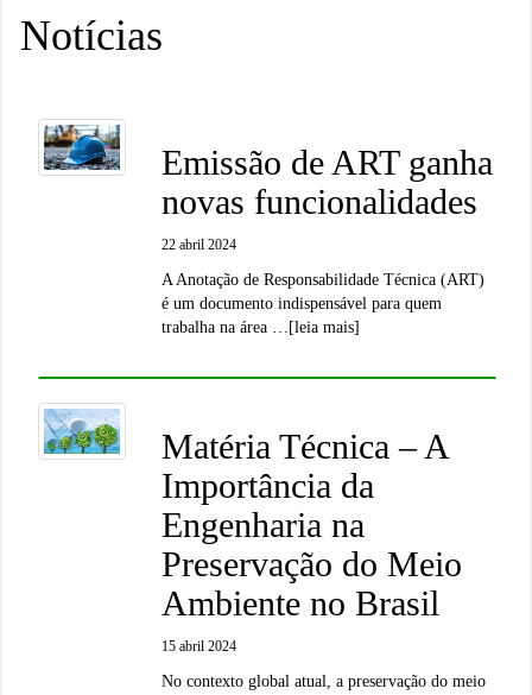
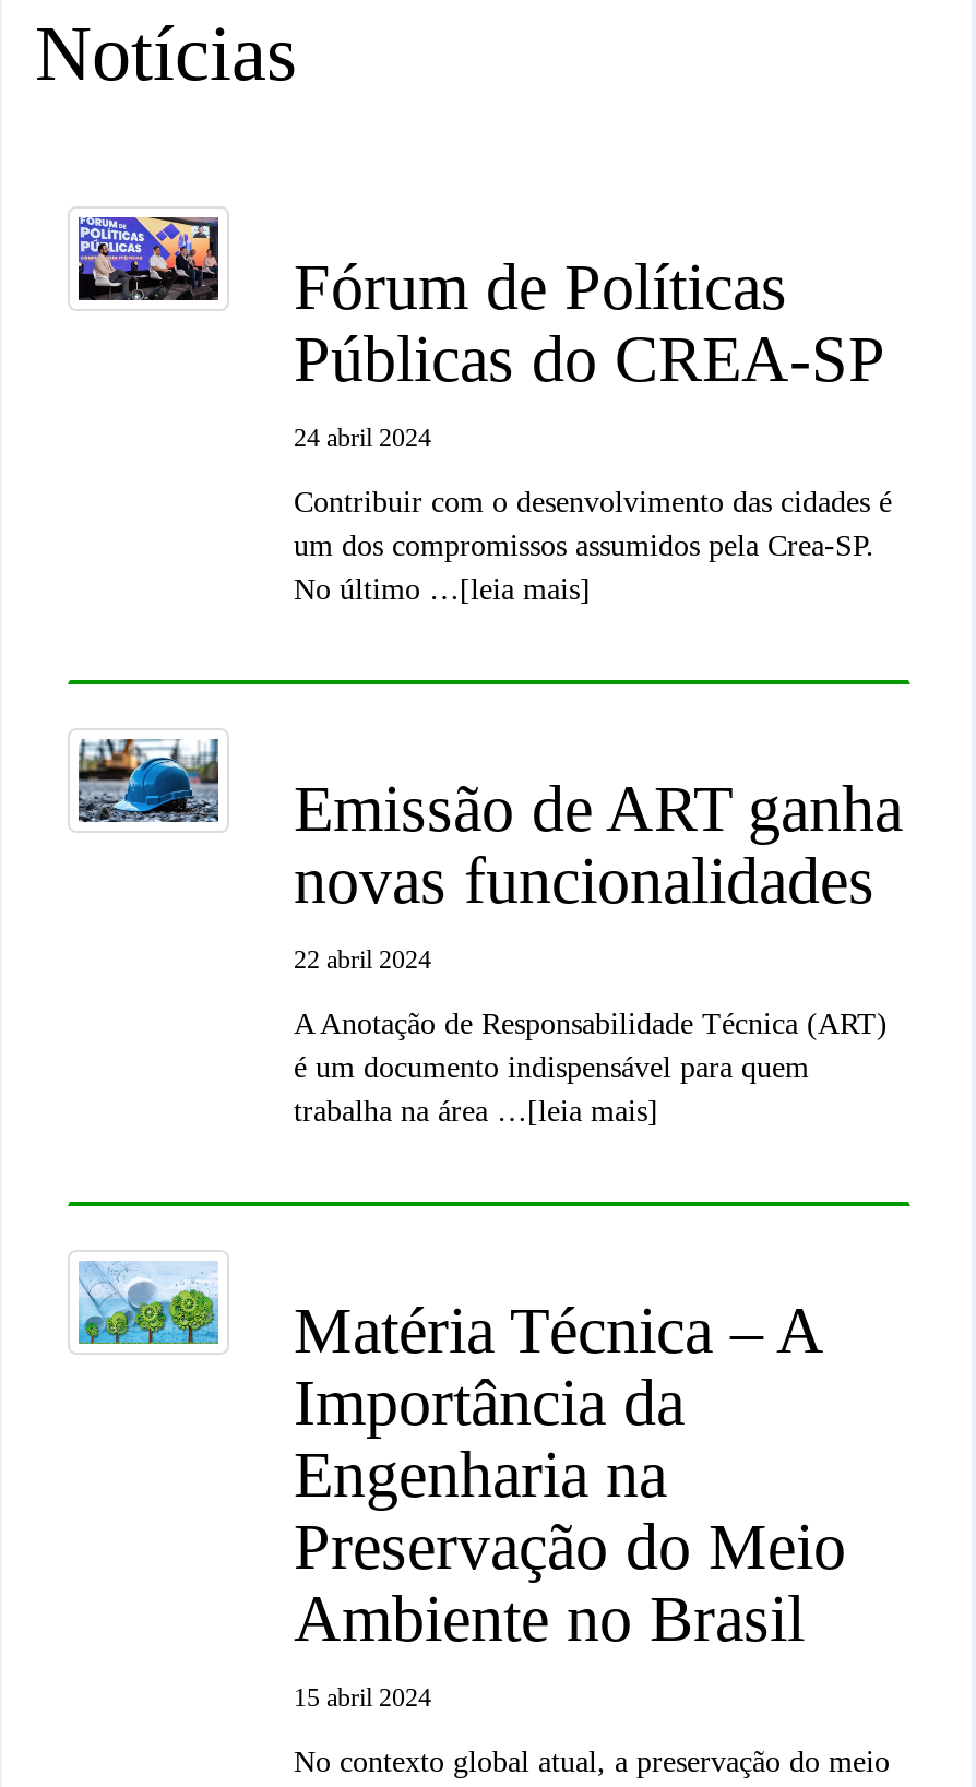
none -> [76,215,892,607] [image] | Fórum de Políticas | Públicas do CREA-SP | 24 abril 2024 | Contribuir com o desenvolvimento das cidades é | um dos compromissos assumidos pela Crea-SP. | No último …[leia mais]

